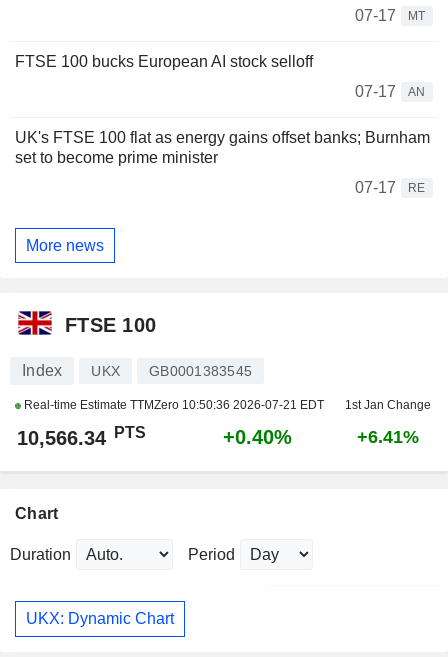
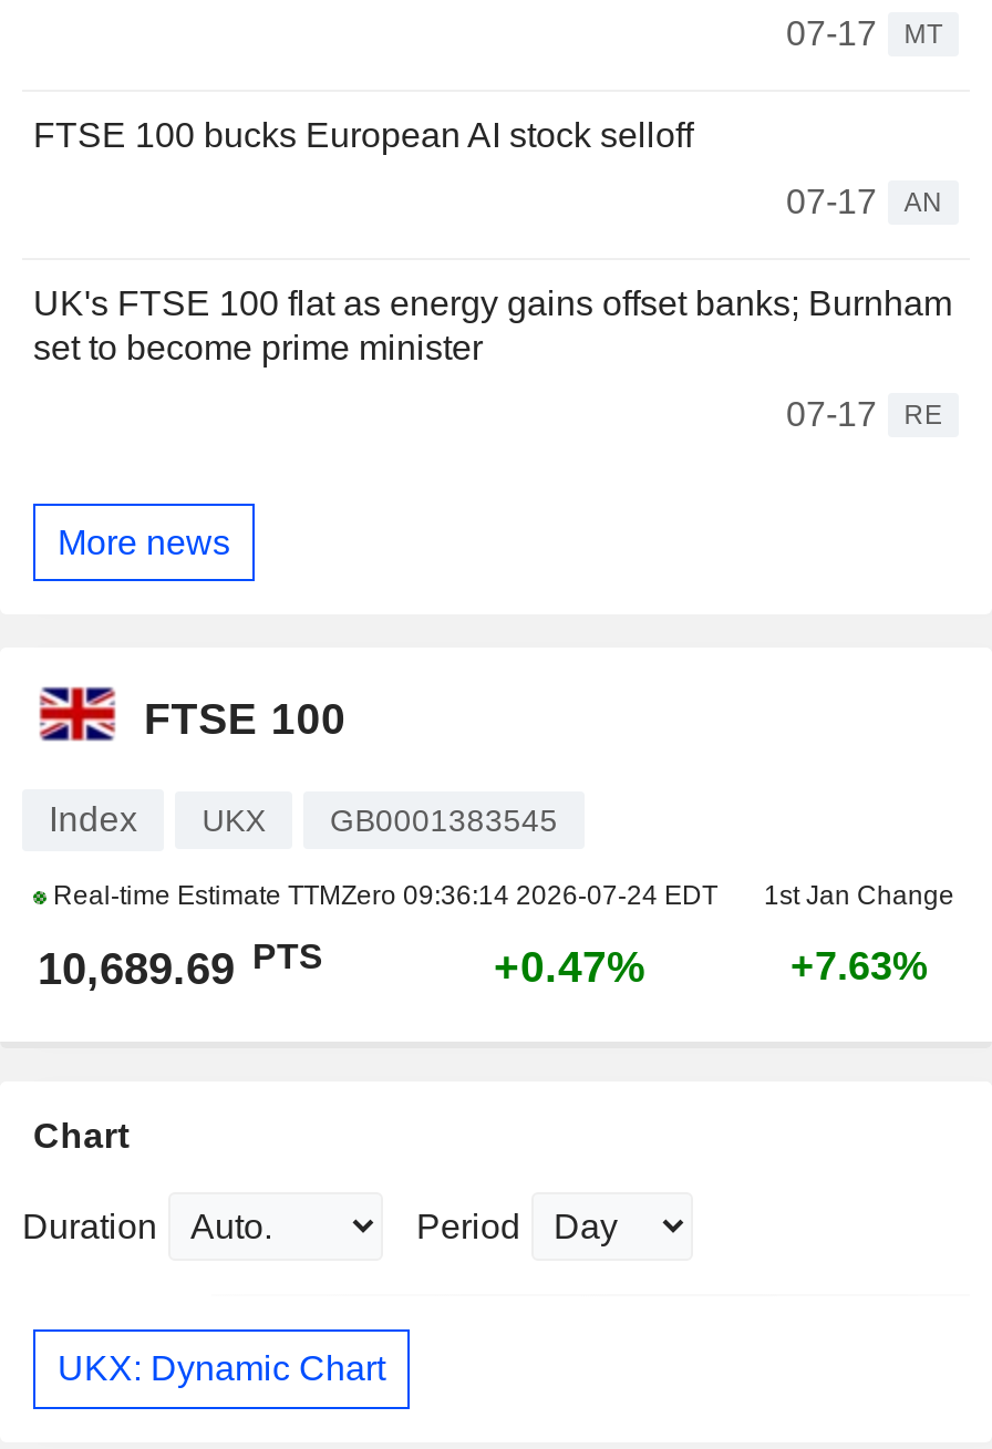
[21,398,324,412] Real-time Estimate TTMZero 10:50:36 2026-07-21 EDT -> [46,881,717,912] Real-time Estimate TTMZero 09:36:14 2026-07-24 EDT
[17,424,146,449] 10,566.34 PTS -> [38,937,323,994] 10,689.69 PTS
[223,426,292,448] +0.40% -> [494,943,647,992] +0.47%
[357,427,419,447] +6.41% -> [790,945,928,989] +7.63%

